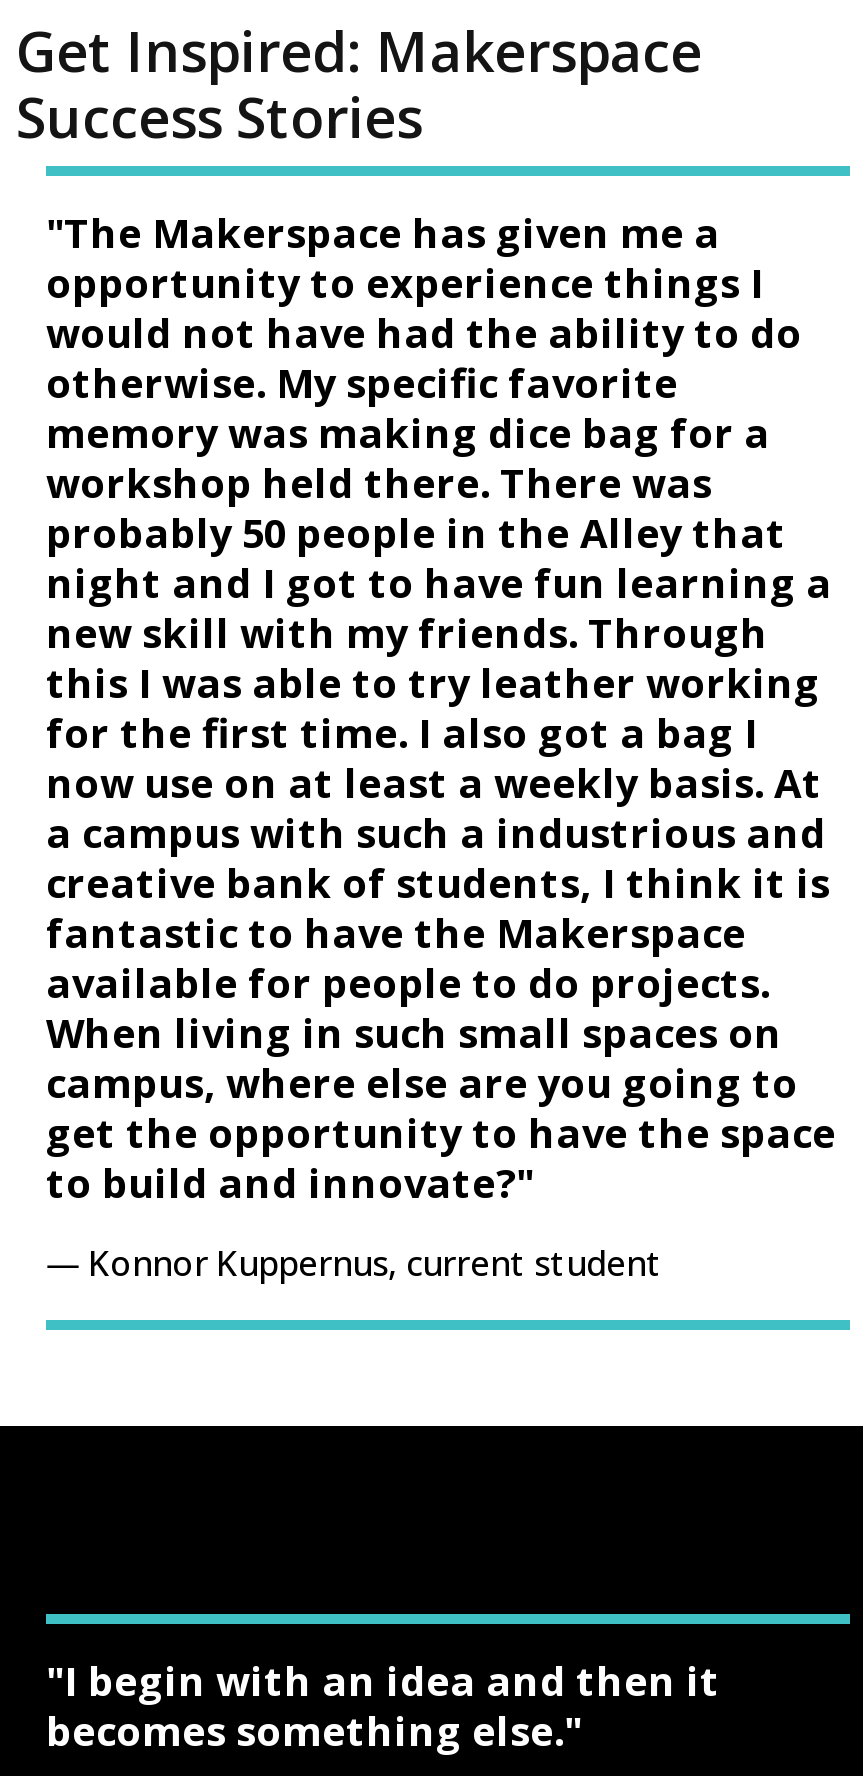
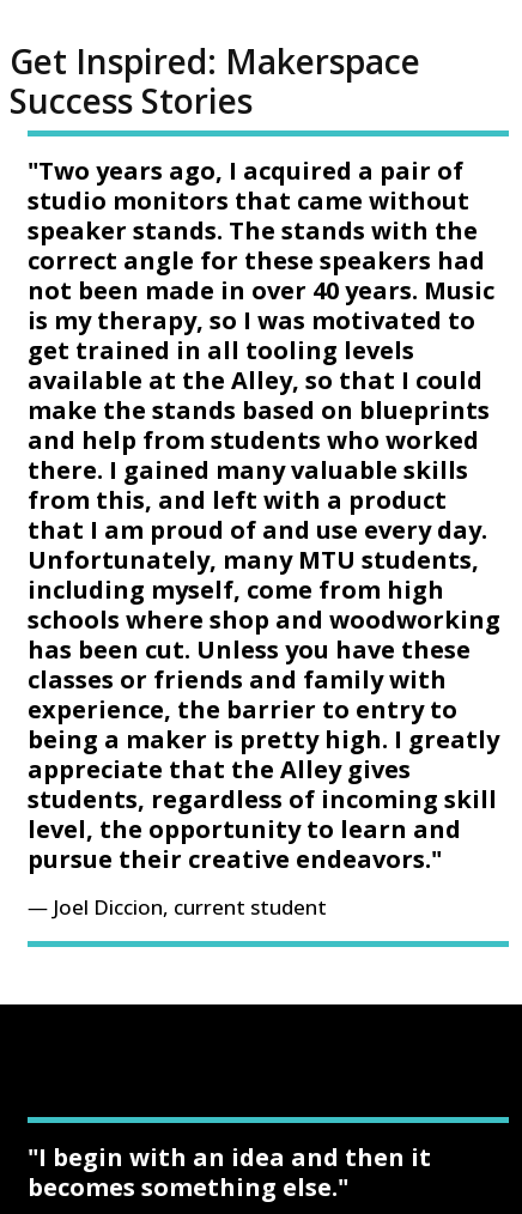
[46,205,836,1209] "The Makerspace has given me a | opportunity to experience things I | would not have had the ability to do | otherwise. My specific favorite | memory was making dice bag for a | workshop held there. There was | probably 50 people in the Alley that | night and I got to have fun learning a | new skill with my friends. Through | this I was able to try leather working | for the first time. I also got a bag I | now use on at least a weekly basis. At | a campus with such a industrious and | creative bank of students, I think it is | fantastic to have the Makerspace | available for people to do projects. | When living in such small spaces on | campus, where else are you going to | get the opportunity to have the space | to build and innovate?" -> [28,155,500,875] "Two years ago, I acquired a pair of | studio monitors that came without | speaker stands. The stands with the | correct angle for these speakers had | not been made in over 40 years. Music | is my therapy, so I was motivated to | get trained in all tooling levels | available at the Alley, so that I could | make the stands based on blueprints | and help from students who worked | there. I gained many valuable skills | from this, and left with a product | that I am proud of and use every day. | Unfortunately, many MTU students, | including myself, come from high | schools where shop and woodworking | has been cut. Unless you have these | classes or friends and family with | experience, the barrier to entry to | being a maker is pretty high. I greatly | appreciate that the Alley gives | students, regardless of incoming skill | level, the opportunity to learn and | pursue their creative endeavors."
[88,1239,662,1285] Konnor Kuppernus, current student -> [53,893,327,921] Joel Diccion, current student

